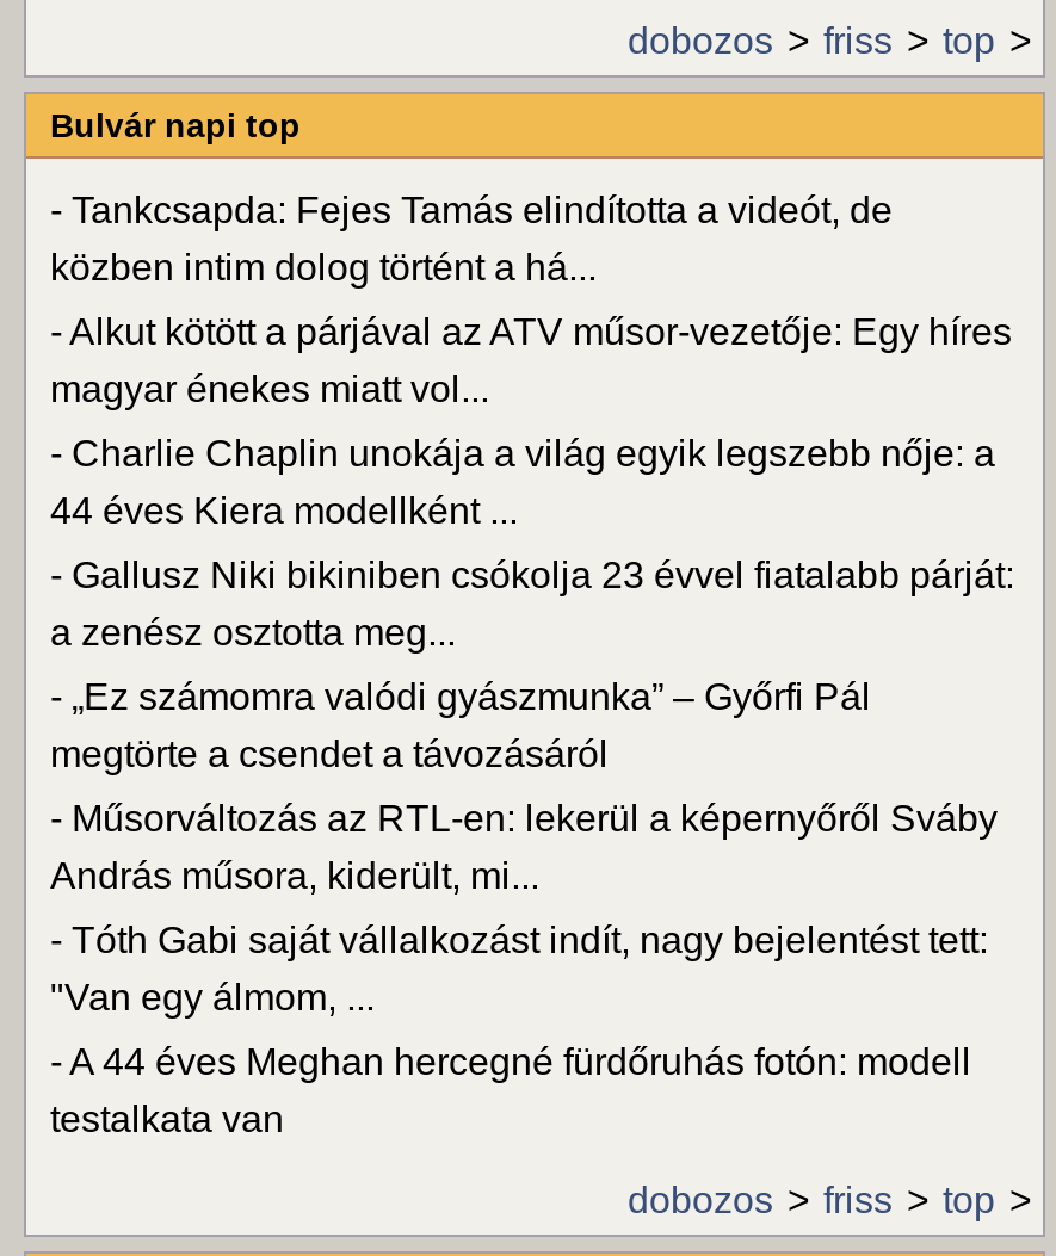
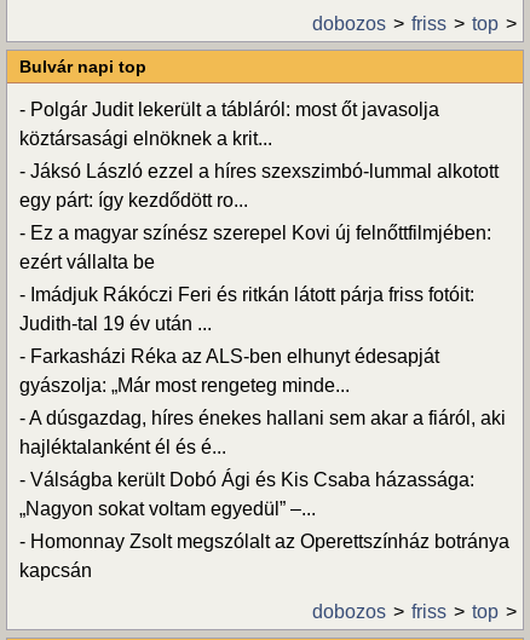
[50,190,893,287] - Tankcsapda: Fejes Tamás elindította a videót, de | közben intim dolog történt a há... -> [19,99,439,149] - Polgár Judit lekerült a tábláról: most őt javasolja | köztársasági elnöknek a krit...
[50,311,1012,409] - Alkut kötött a párjával az ATV műsor-vezetője: Egy híres | magyar énekes miatt vol... -> [19,161,499,211] - Jáksó László ezzel a híres szexszimbó-lummal alkotott | egy párt: így kezdődött ro...
[50,433,995,531] - Charlie Chaplin unokája a világ egyik legszebb nője: a | 44 éves Kiera modellként ... -> [19,223,491,272] - Ez a magyar színész szerepel Kovi új felnőttfilmjében: | ezért vállalta be
[50,555,1014,652] - Gallusz Niki bikiniben csókolja 23 évvel fiatalabb párját: | a zenész osztotta meg... -> [19,284,474,334] - Imádjuk Rákóczi Feri és ritkán látott párja friss fotóit: | Judith-tal 19 év után ...
[50,676,871,774] - „Ez számomra valódi gyászmunka” – Győrfi Pál | megtörte a csendet a távozásáról -> [19,346,439,396] - Farkasházi Réka az ALS-ben elhunyt édesapját | gyászolja: „Már most rengeteg minde...
[50,798,998,896] - Műsorváltozás az RTL-en: lekerül a képernyőről Sváby | András műsora, kiderült, mi... -> [19,408,506,457] - A dúsgazdag, híres énekes hallani sem akar a fiáról, aki | hajléktalanként él és é...
[50,920,988,1017] - Tóth Gabi saját vállalkozást indít, nagy bejelentést tett: | "Van egy álmom, ... -> [19,469,474,519] - Válságba került Dobó Ági és Kis Csaba házassága: | „Nagyon sokat voltam egyedül” –...
[50,1041,971,1139] - A 44 éves Meghan hercegné fürdőruhás fotón: modell | testalkata van -> [19,531,509,581] - Homonnay Zsolt megszólalt az Operettszínház botránya | kapcsán

